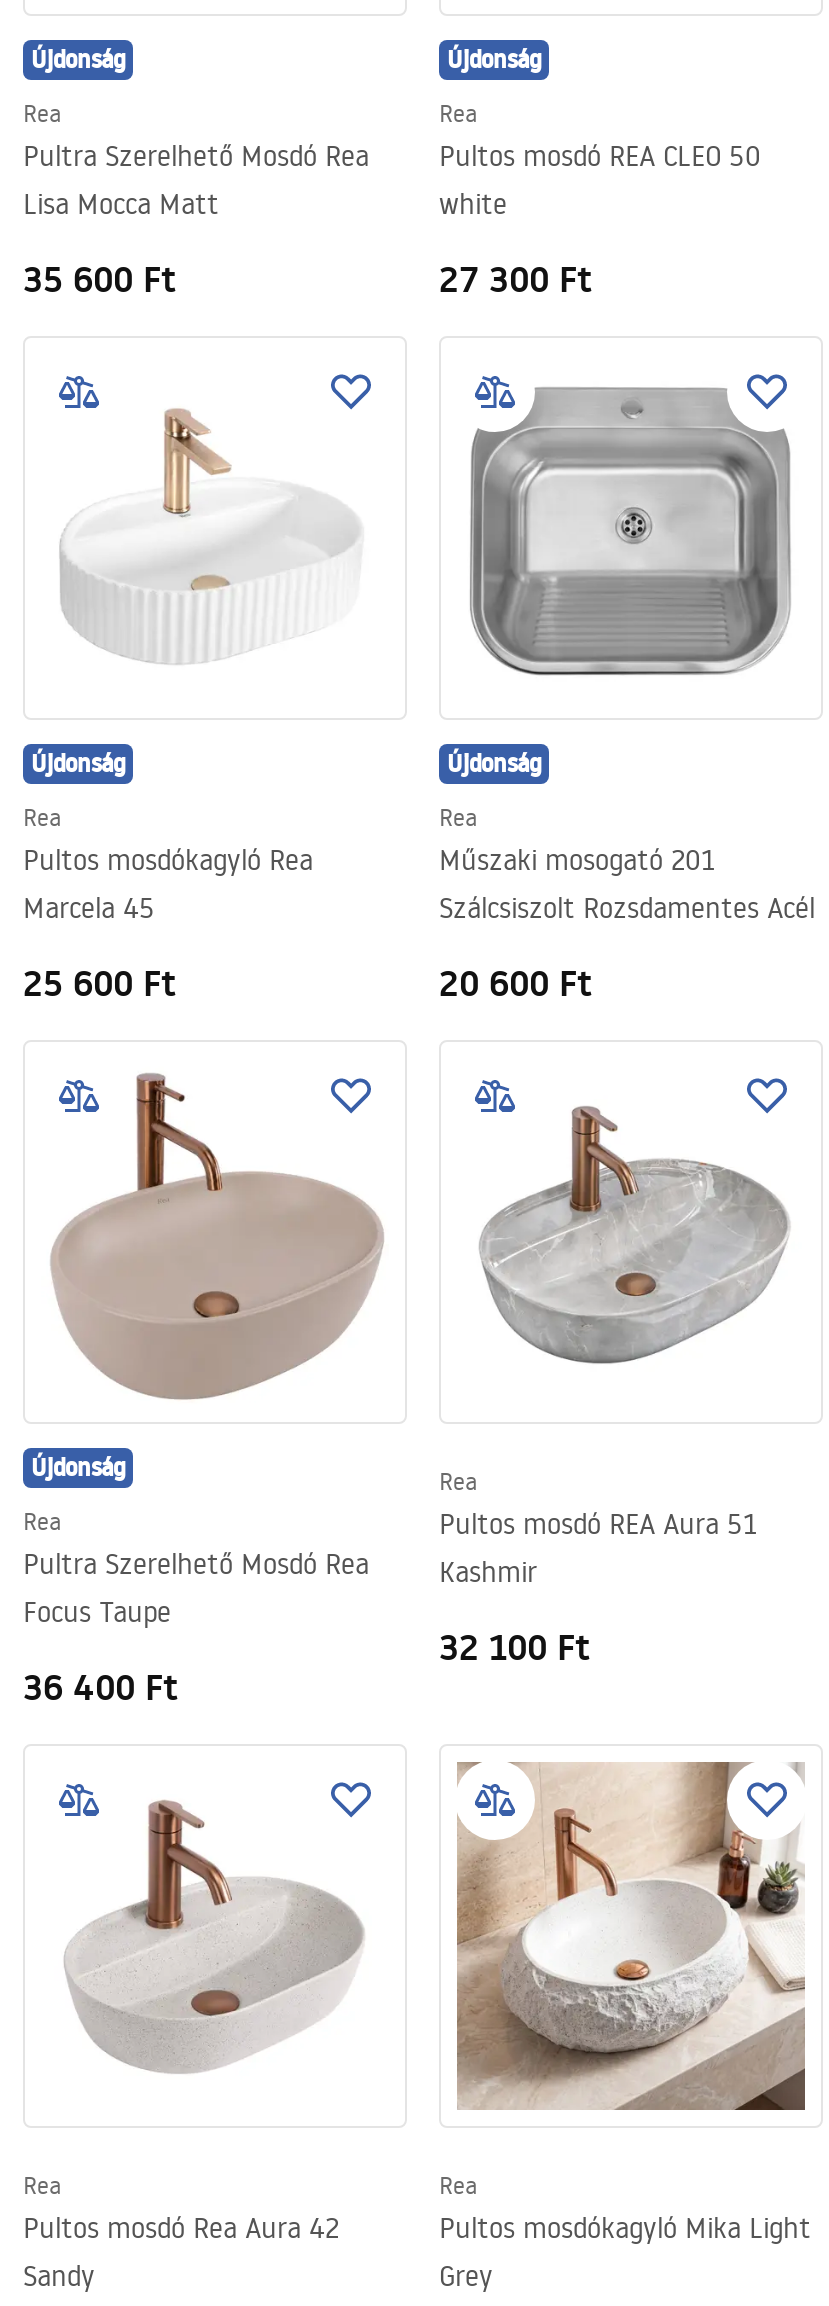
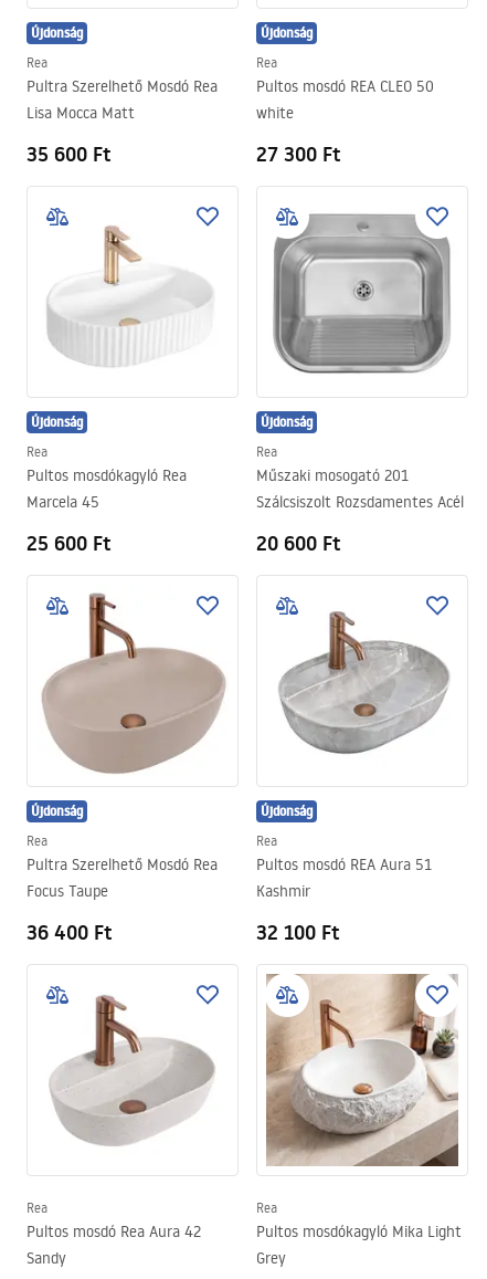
moved [439,1466,757,1672] -> [256,832,432,946]: Rea | Pultos mosdó REA Aura 51 | Kashmir | 32 100 Ft
none -> [261,801,313,820] Újdonság

